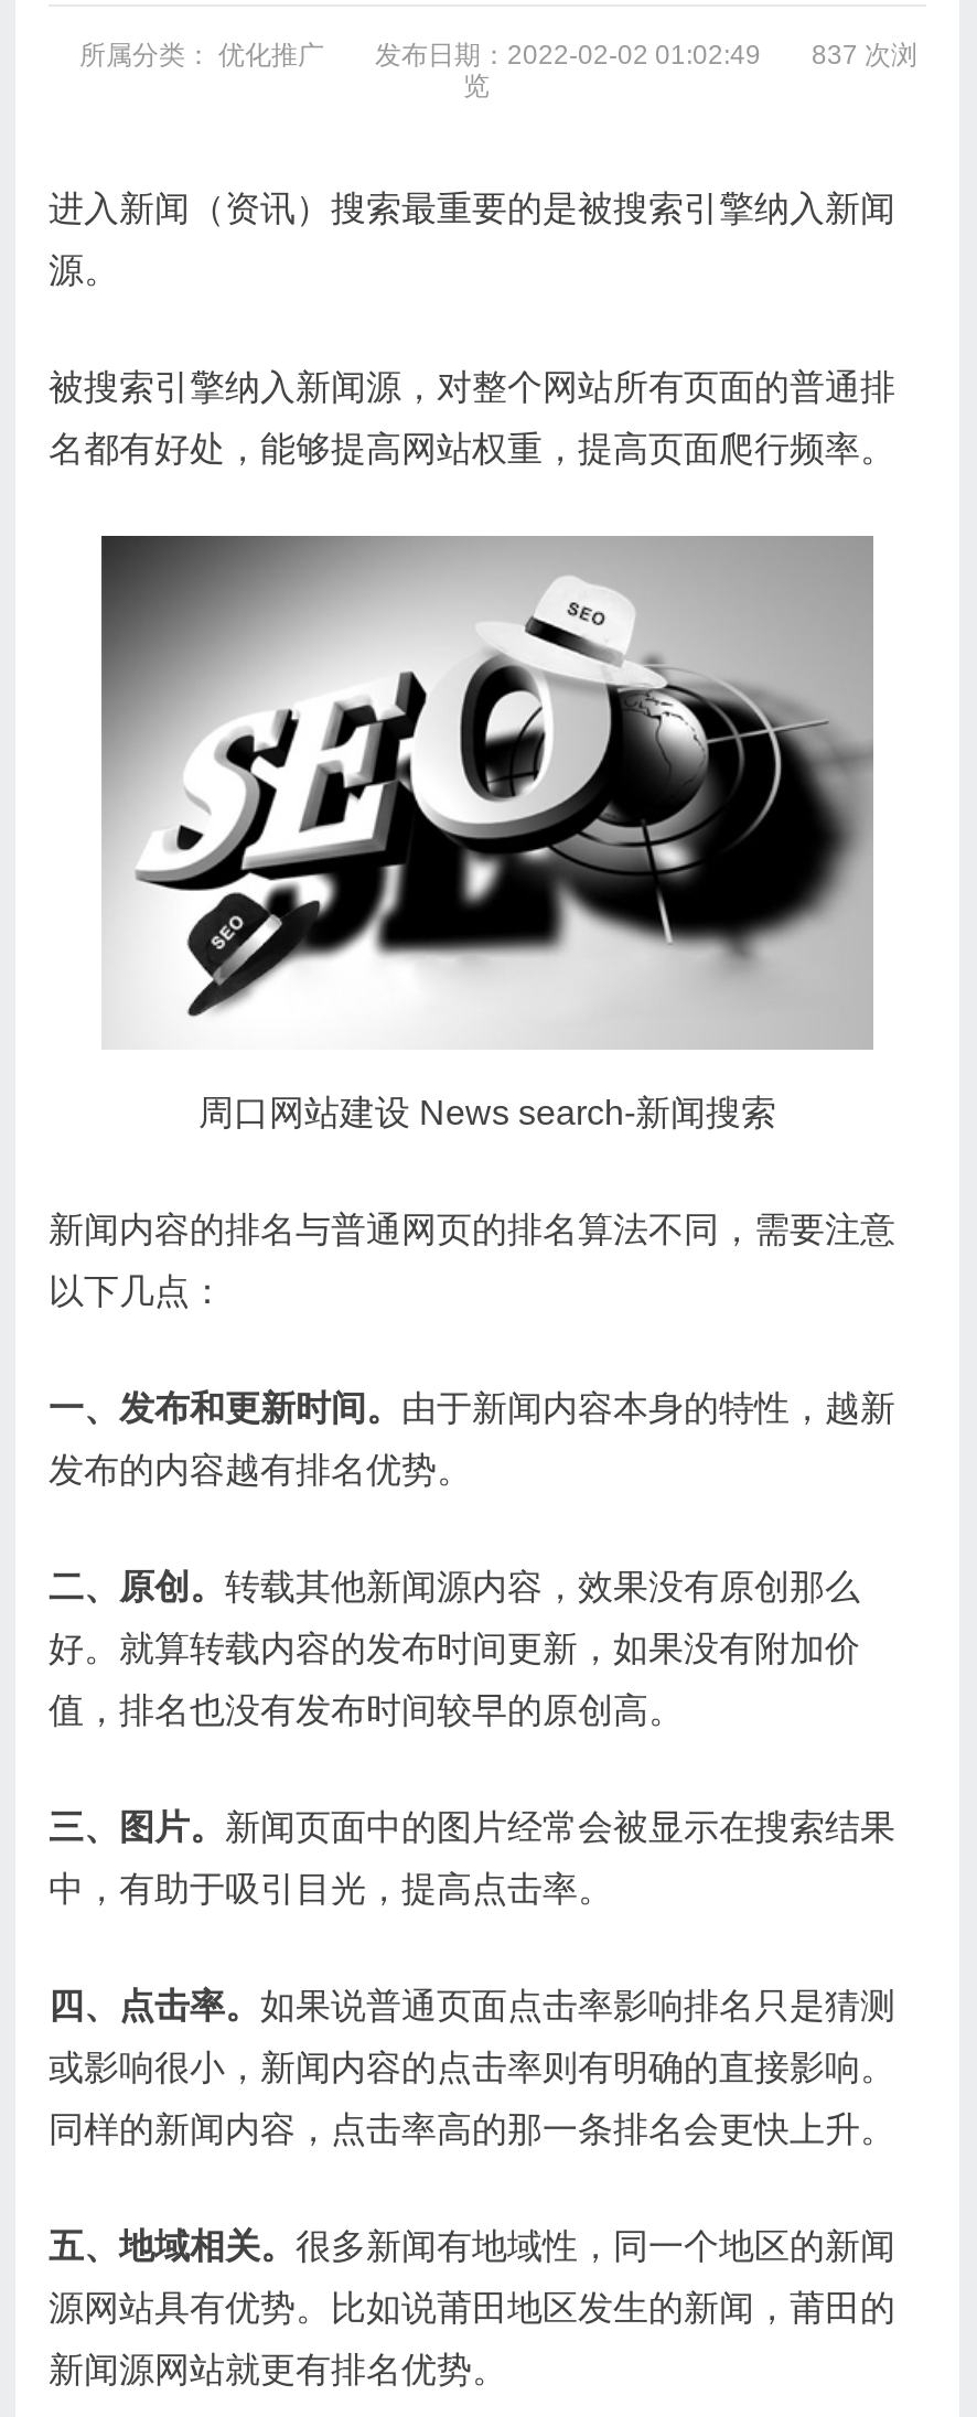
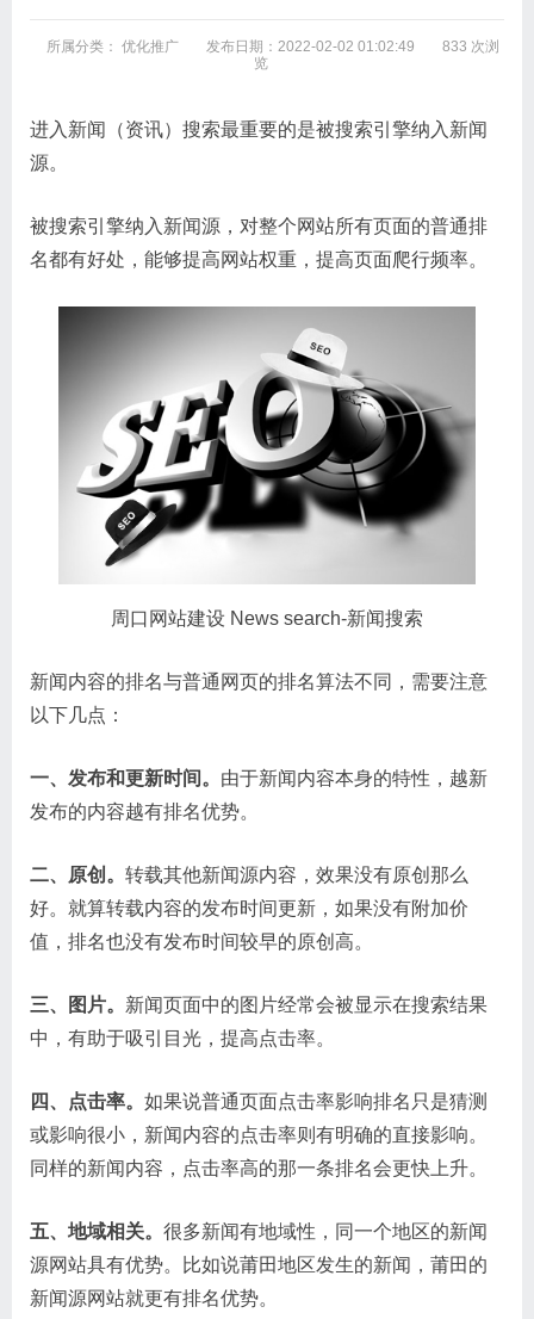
[79,40,917,71] 所属分类： 优化推广 发布日期：2022-02-02 01:02:49 837 次浏 -> [46,38,499,55] 所属分类： 优化推广 发布日期：2022-02-02 01:02:49 833 次浏

